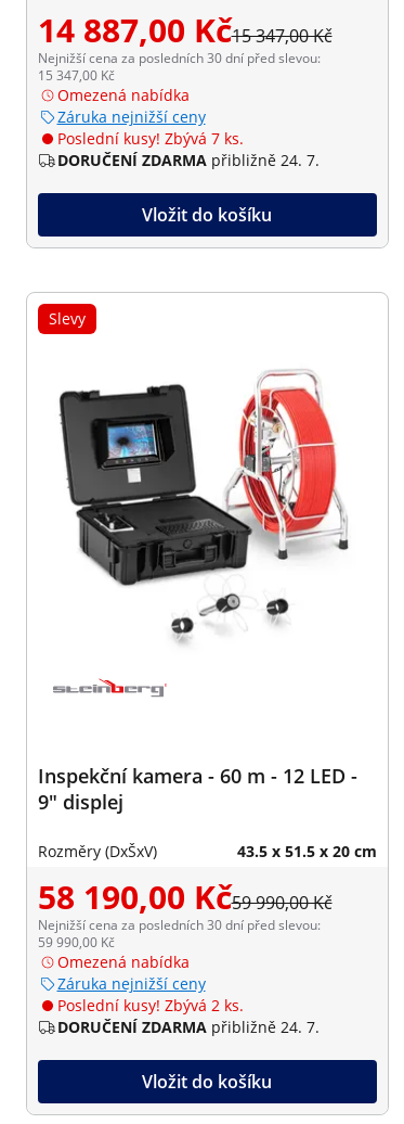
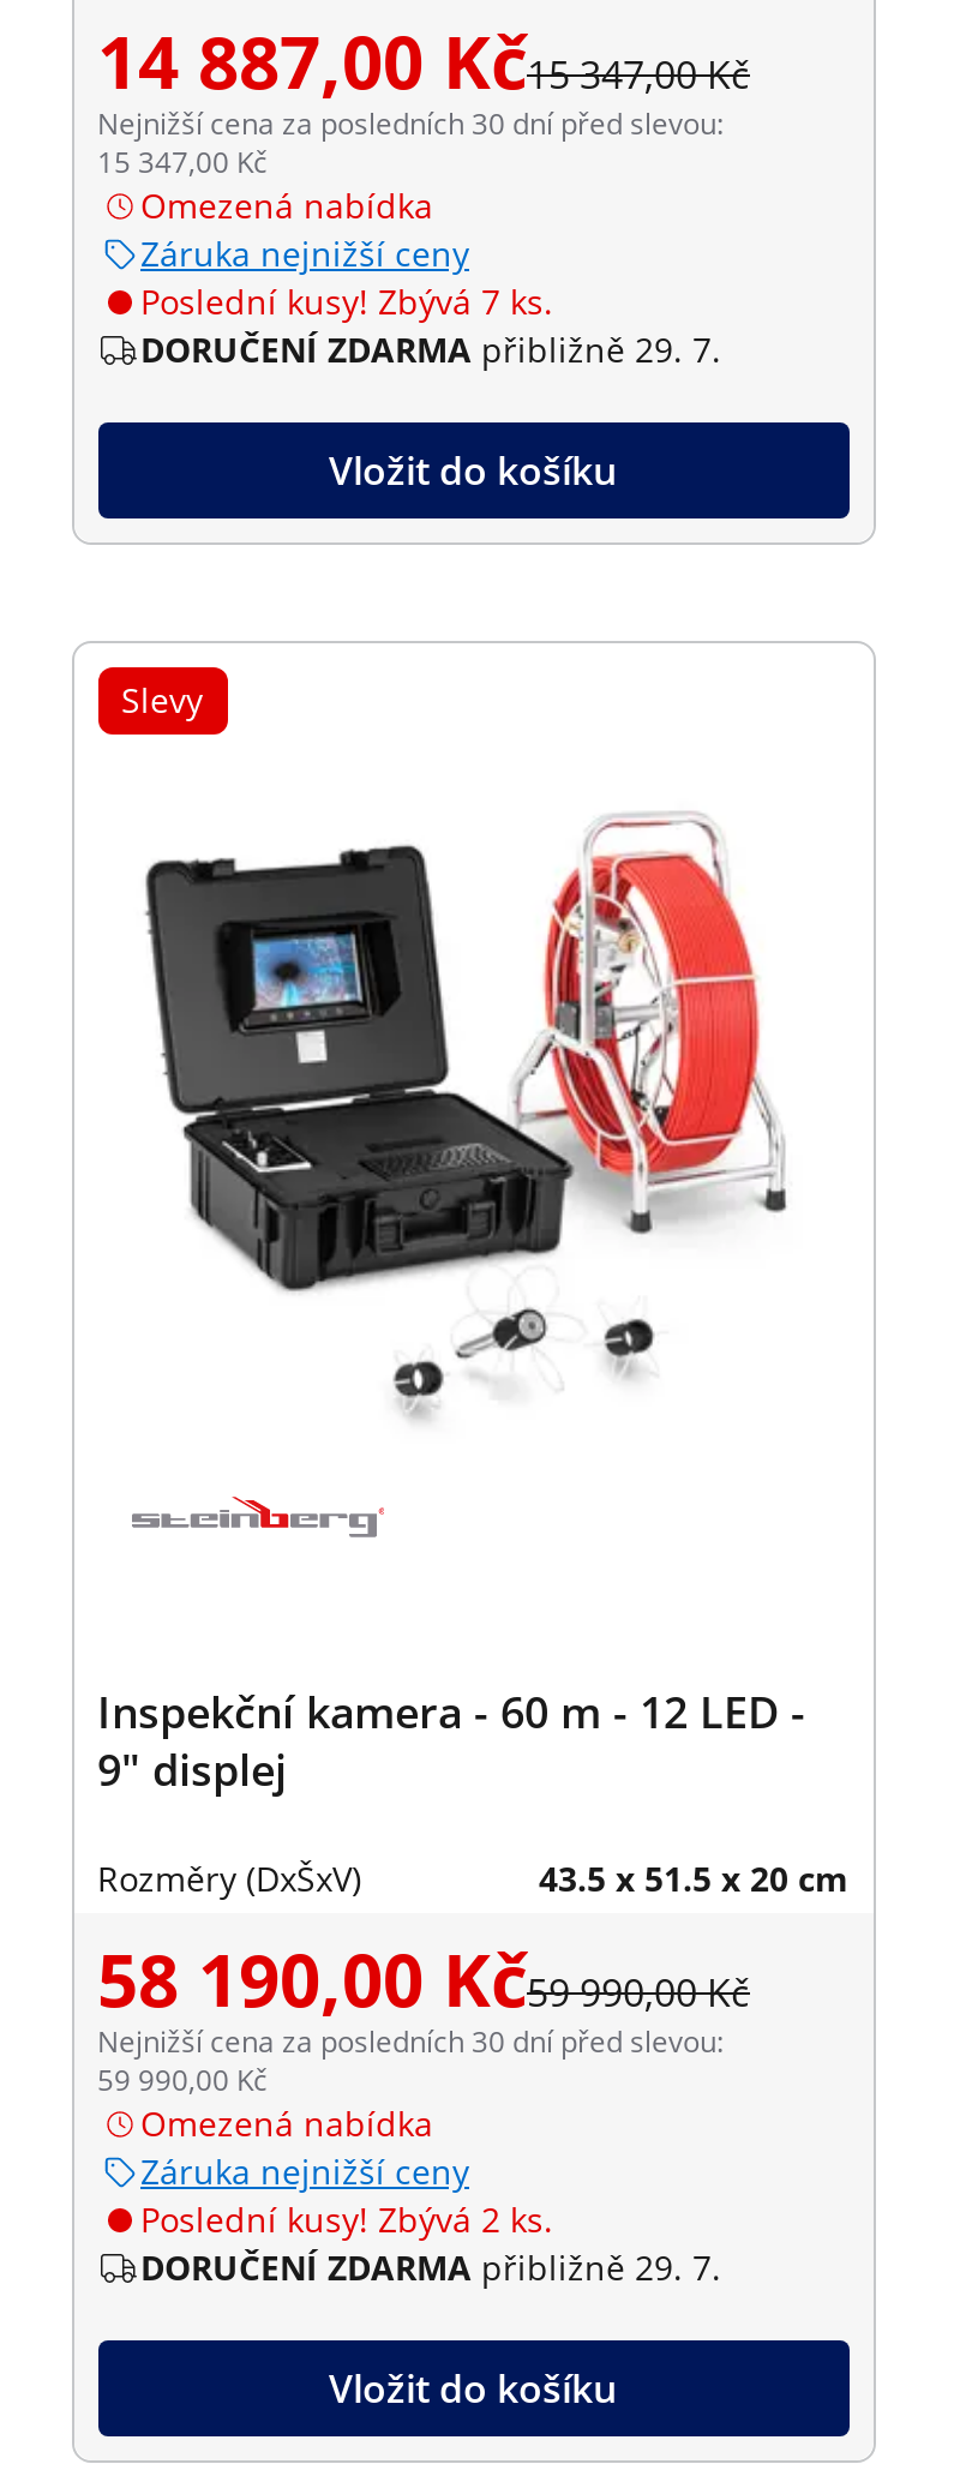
[57,149,319,170] DORUČENÍ ZDARMA přibližně 24. 7. -> [140,325,721,371] DORUČENÍ ZDARMA přibližně 29. 7.
[57,1016,319,1037] DORUČENÍ ZDARMA přibližně 24. 7. -> [140,2243,721,2289] DORUČENÍ ZDARMA přibližně 29. 7.

